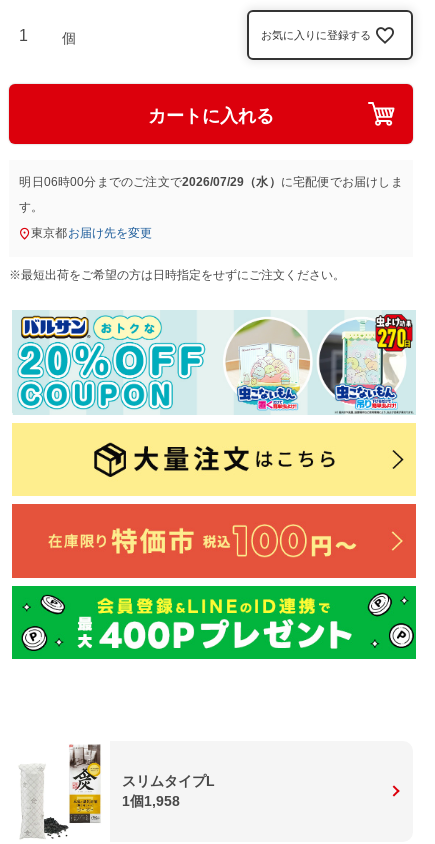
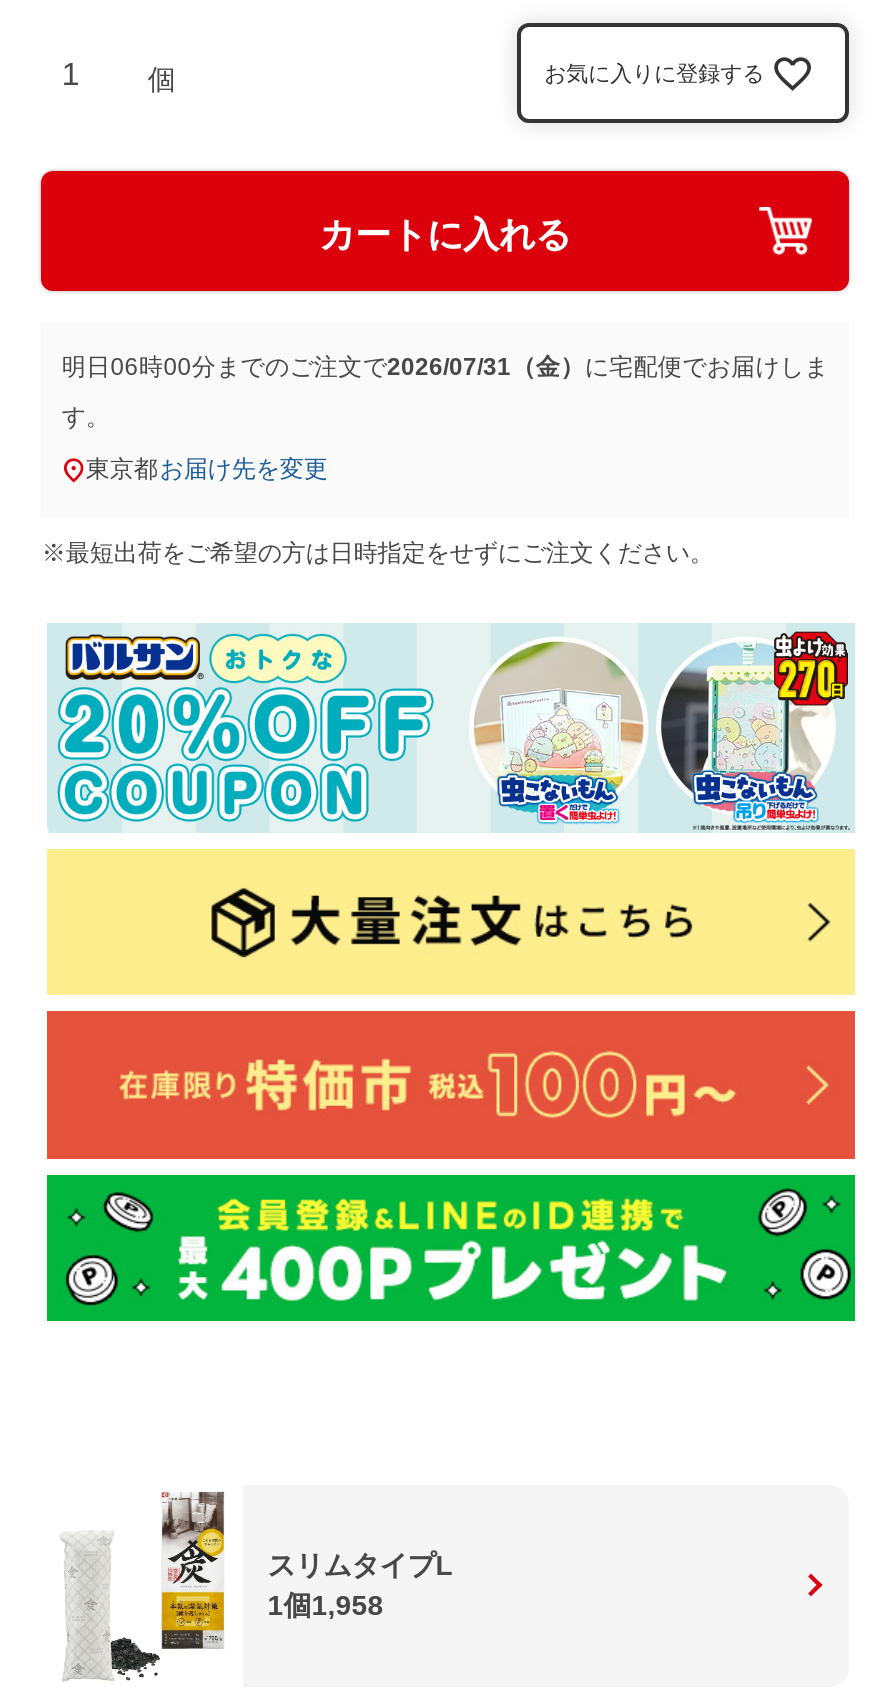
[19,175,403,189] 明日06時00分までのご注文で2026/07/29（水）に宅配便でお届けしま -> [62,353,828,381] 明日06時00分までのご注文で2026/07/31（金）に宅配便でお届けしま

